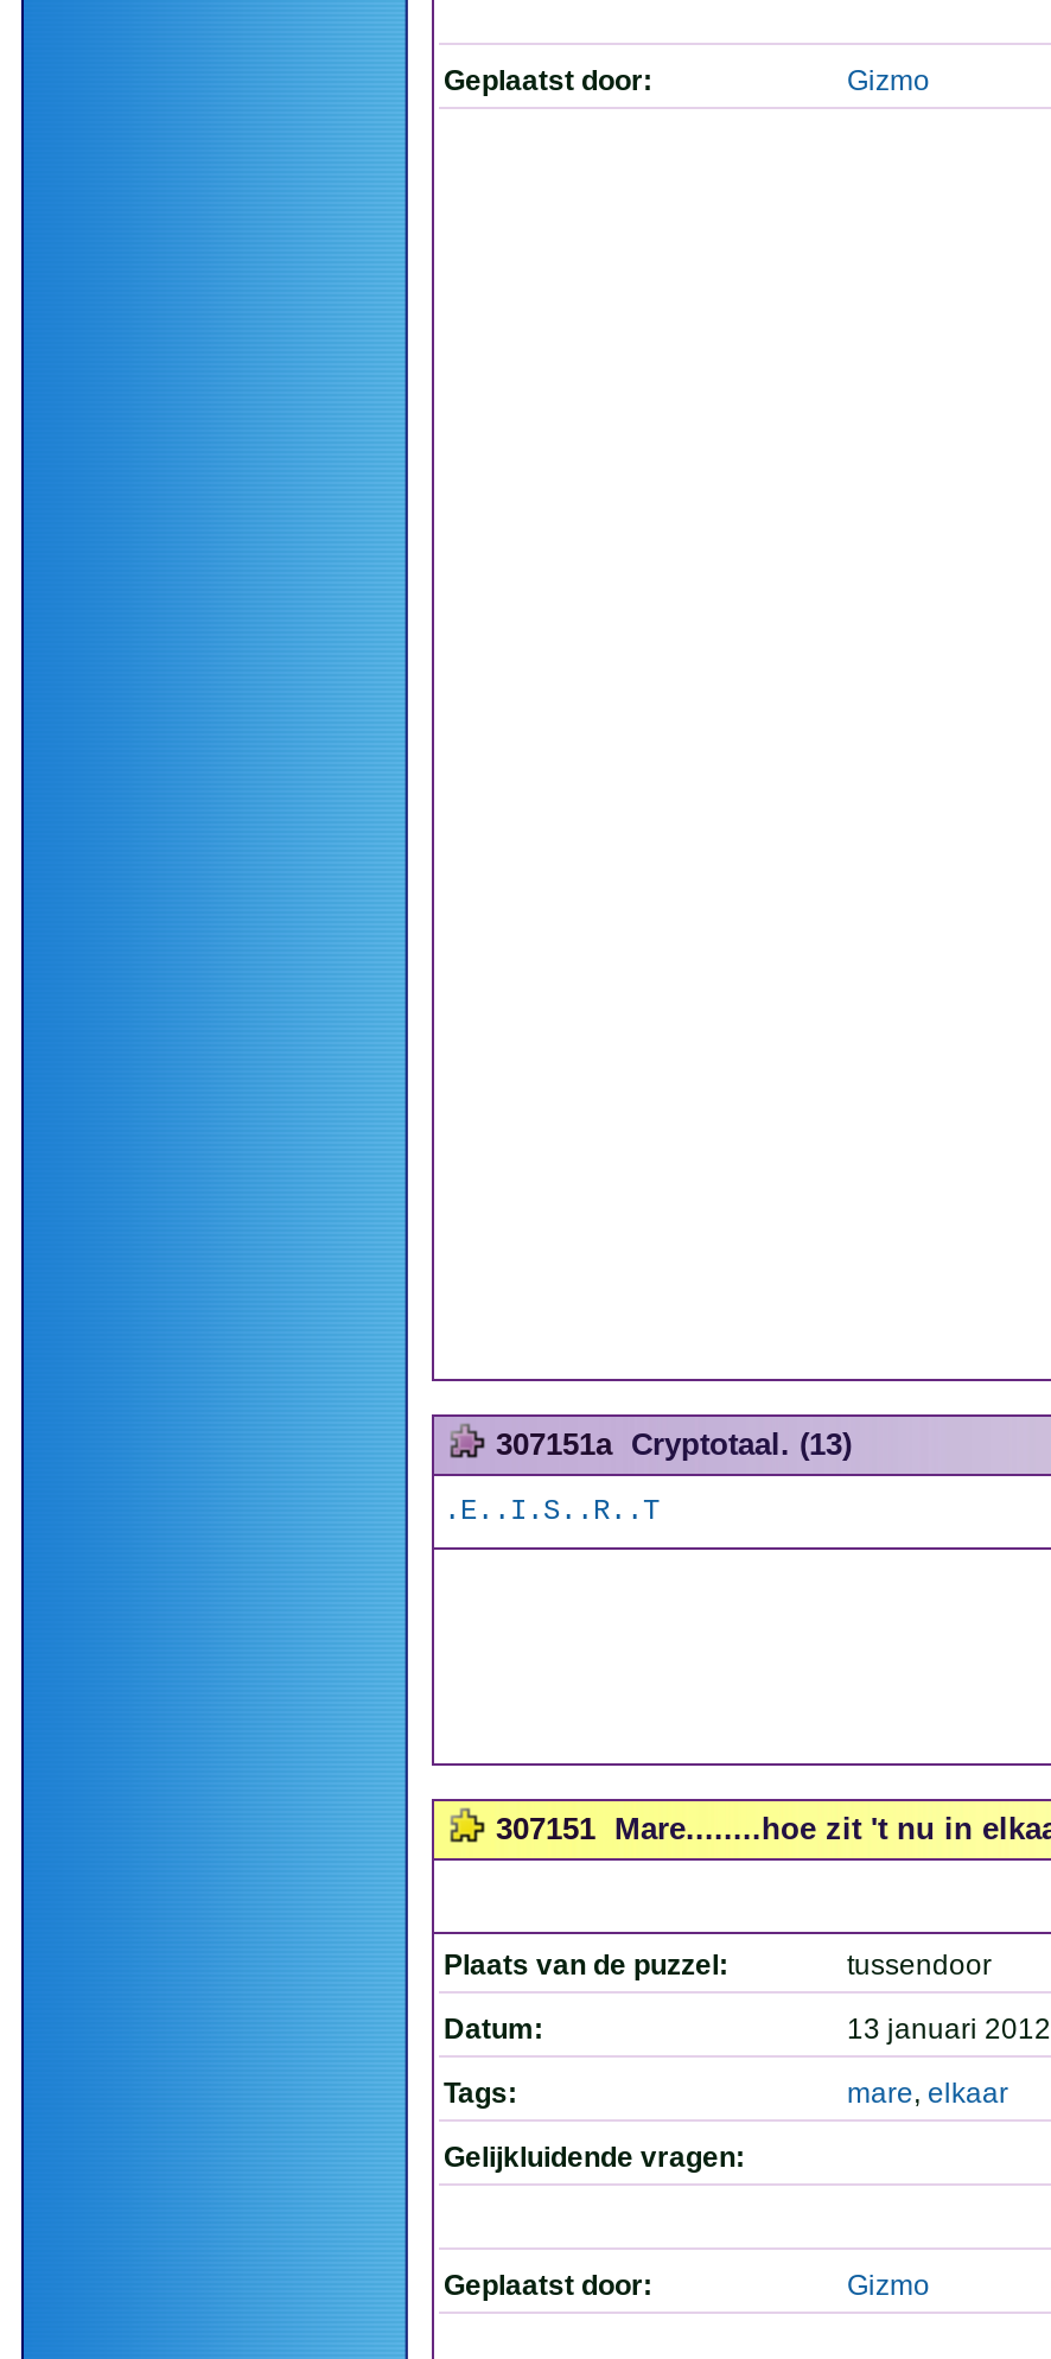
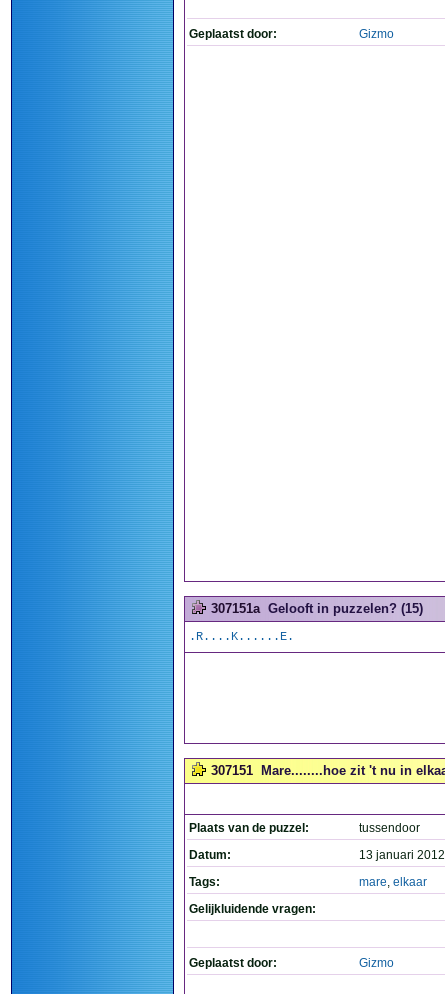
[496,1426,852,1462] 307151a Cryptotaal. (13) -> [211,601,423,616] 307151a Gelooft in puzzelen? (15)
[444,1495,660,1528] .E..I.S..R..T -> [189,630,294,644] .R....K......E.

